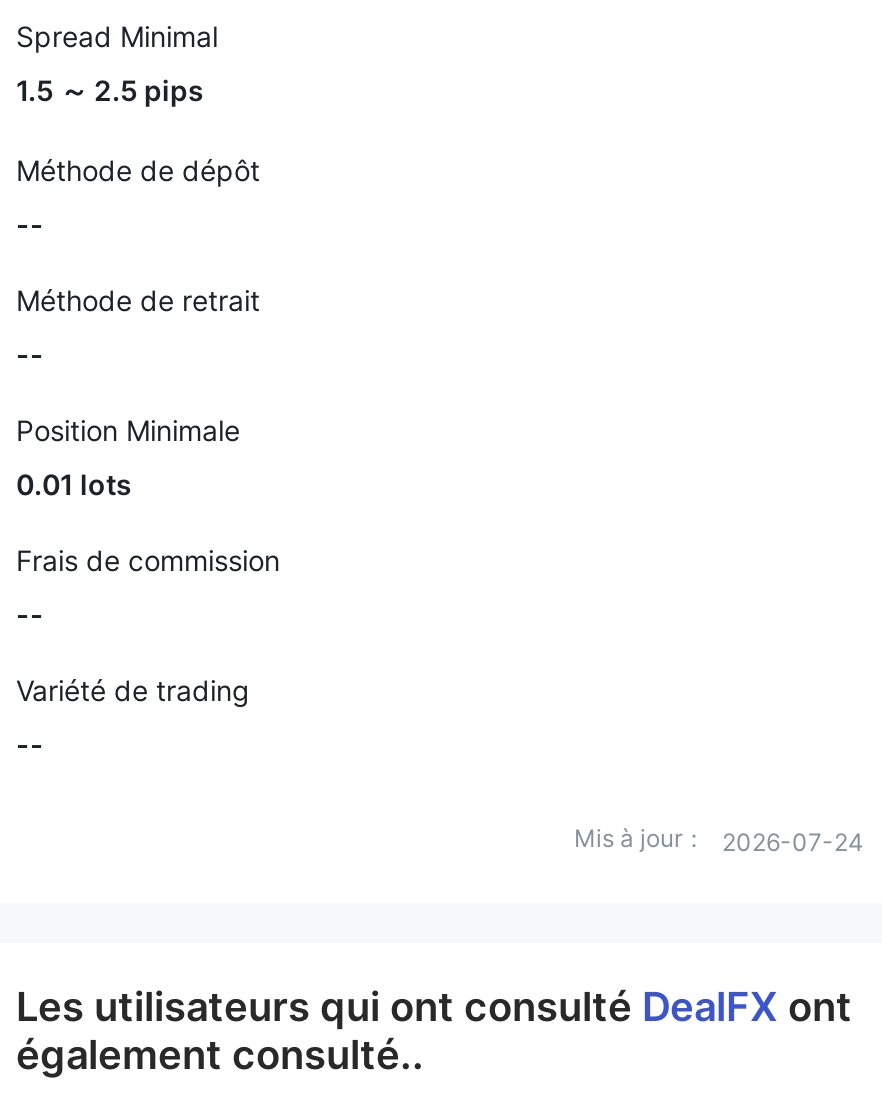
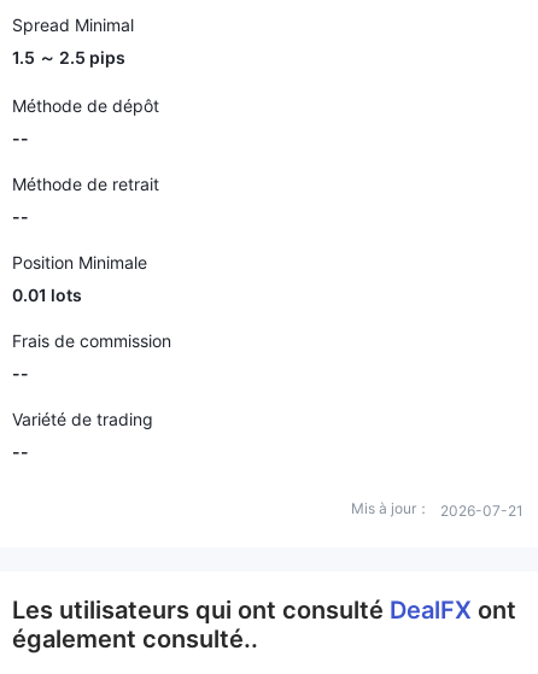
[574,823,864,857] Mis à jour： 2026-07-24 -> [351,499,524,520] Mis à jour： 2026-07-21

